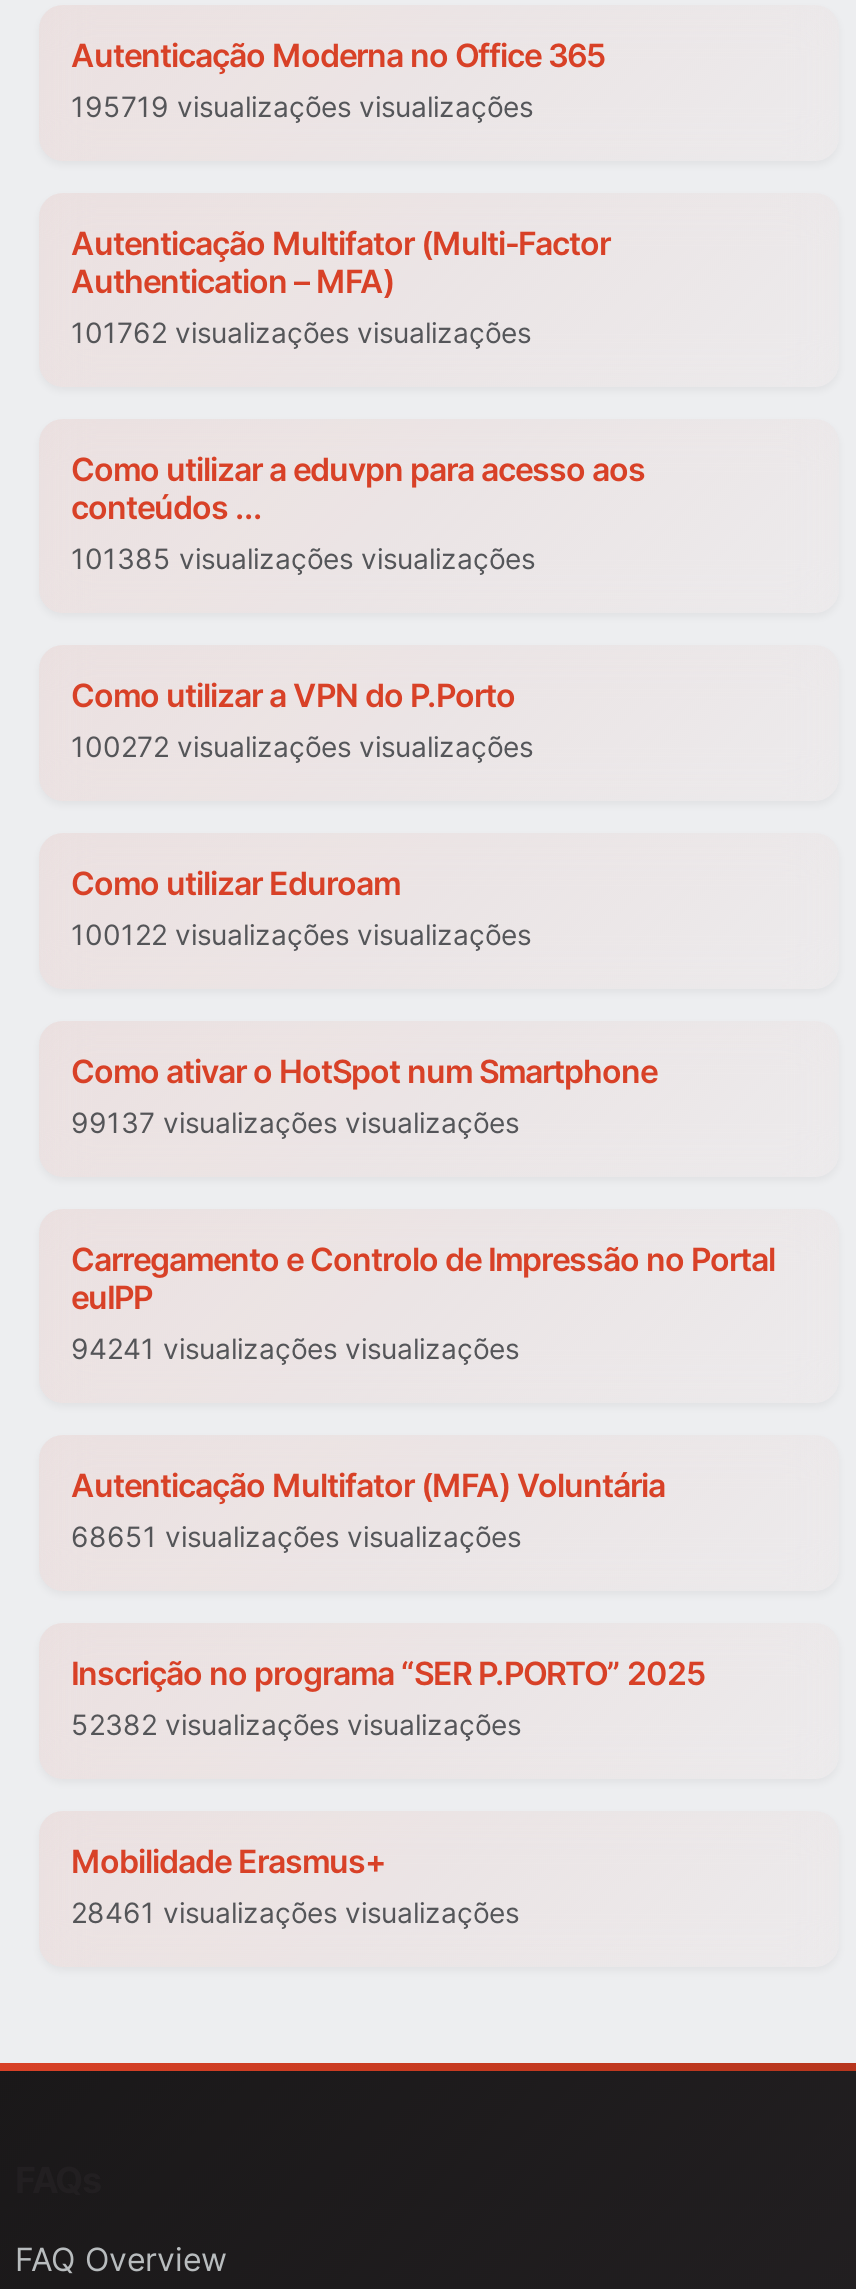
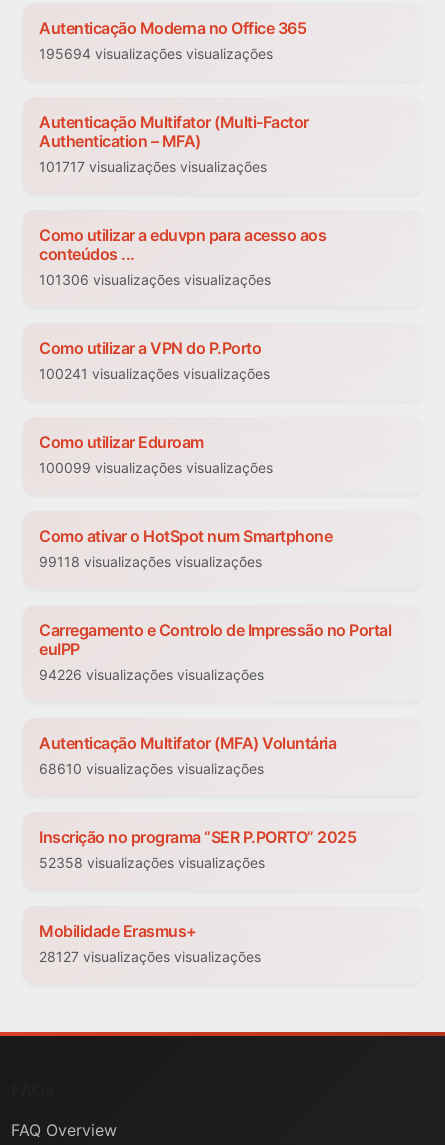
[71,90,533,124] 195719 visualizações visualizações -> [39,45,273,62] 195694 visualizações visualizações
[71,316,531,350] 101762 visualizações visualizações -> [39,158,267,175] 101717 visualizações visualizações
[71,542,535,576] 101385 visualizações visualizações -> [39,271,271,288] 101306 visualizações visualizações
[71,730,533,764] 100272 visualizações visualizações -> [39,365,270,382] 100241 visualizações visualizações
[71,918,531,952] 100122 visualizações visualizações -> [39,459,273,476] 100099 visualizações visualizações
[71,1106,519,1140] 99137 visualizações visualizações -> [39,553,262,570] 99118 visualizações visualizações
[71,1332,519,1366] 94241 visualizações visualizações -> [39,666,264,683] 94226 visualizações visualizações
[71,1520,521,1554] 68651 visualizações visualizações -> [39,760,264,777] 68610 visualizações visualizações
[71,1708,521,1742] 52382 visualizações visualizações -> [39,854,265,871] 52358 visualizações visualizações
[71,1896,519,1930] 28461 visualizações visualizações -> [39,948,261,965] 28127 visualizações visualizações

